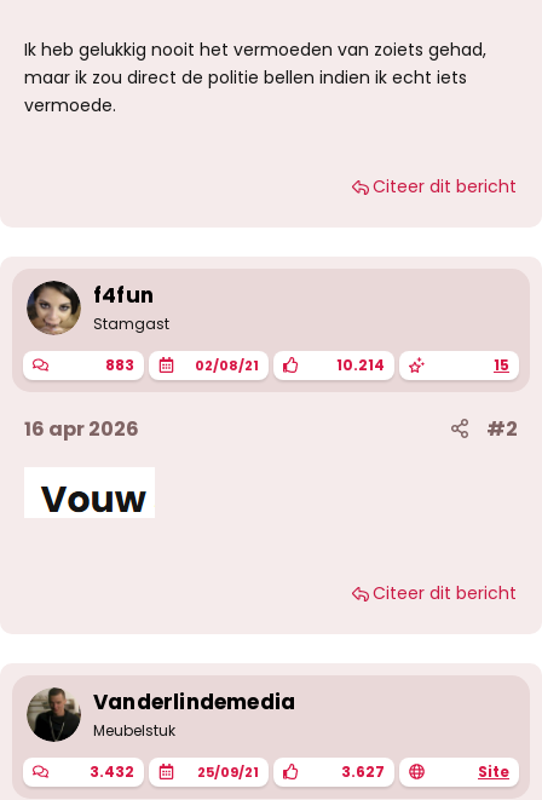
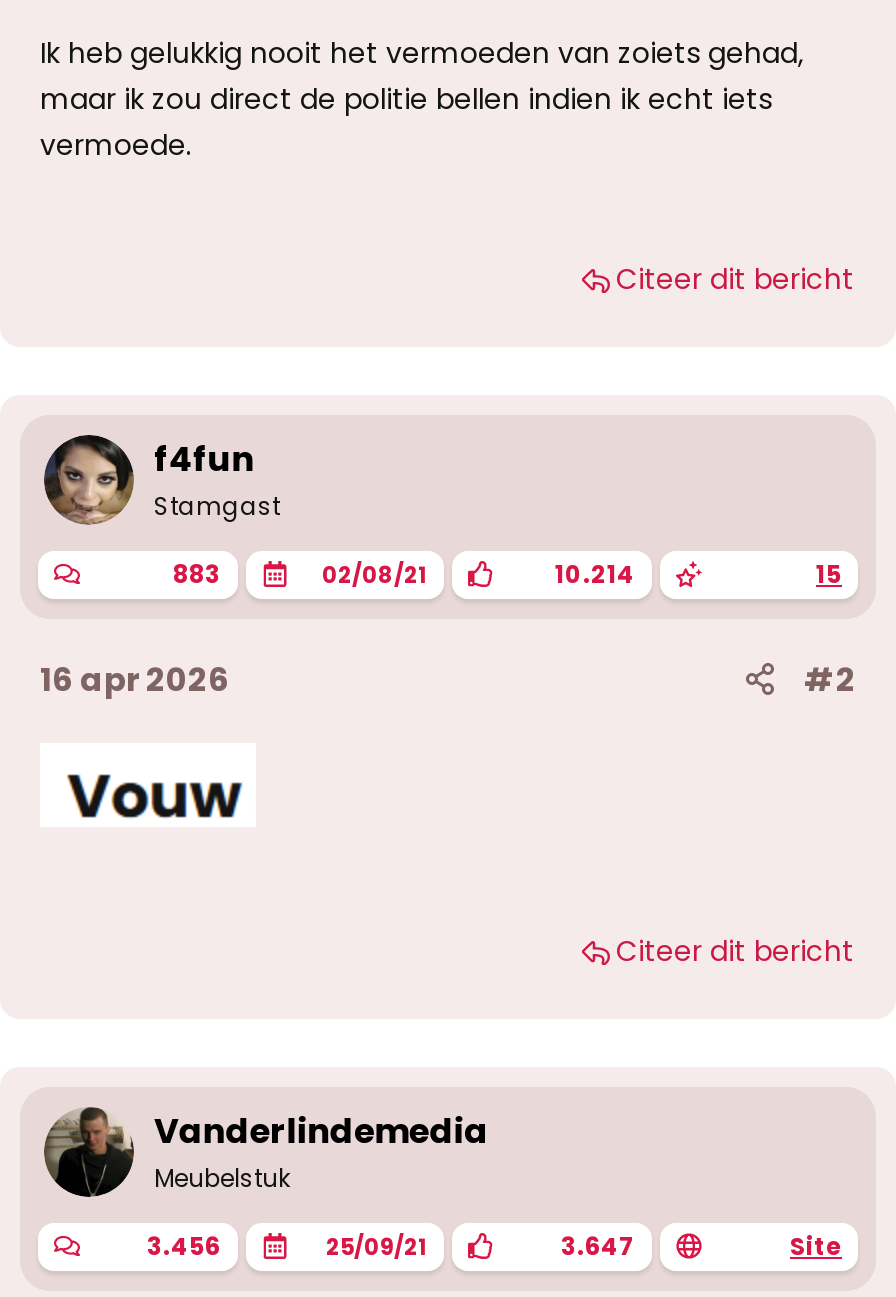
[89,762,134,782] 3.432 -> [147,1230,221,1264] 3.456
[341,762,384,782] 3.627 -> [561,1230,635,1264] 3.647

